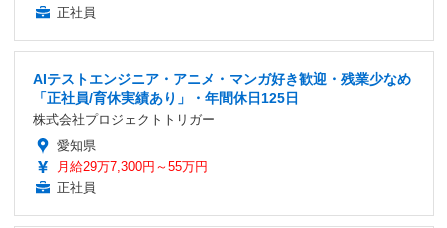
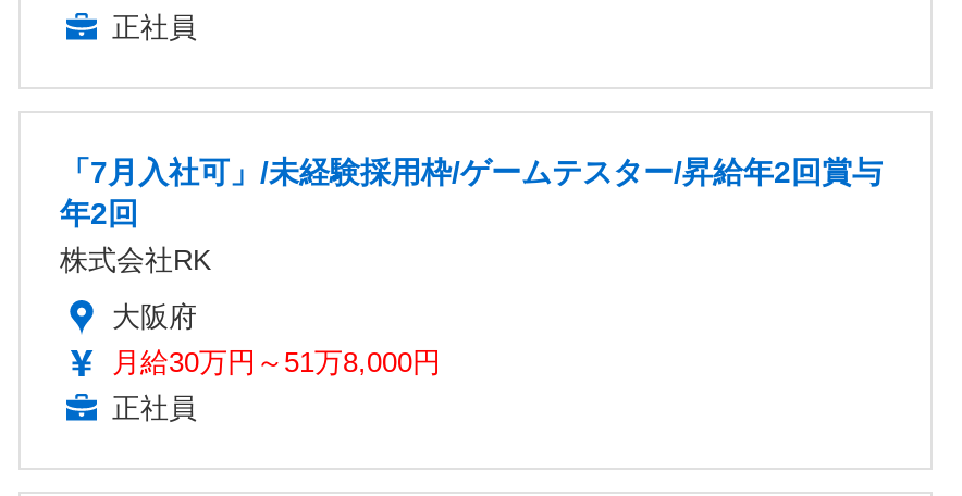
[33,71,411,127] AIテストエンジニア・アニメ・マンガ好き歓迎・残業少なめ | 「正社員/育休実績あり」・年間休日125日 | 株式会社プロジェクトトリガー -> [60,154,883,275] 「7月入社可」/未経験採用枠/ゲームテスター/昇給年2回賞与 | 年2回 | 株式会社RK
[57,138,208,174] 愛知県 | 月給29万7,300円～55万円 -> [112,299,441,378] 大阪府 | 月給30万円～51万8,000円

